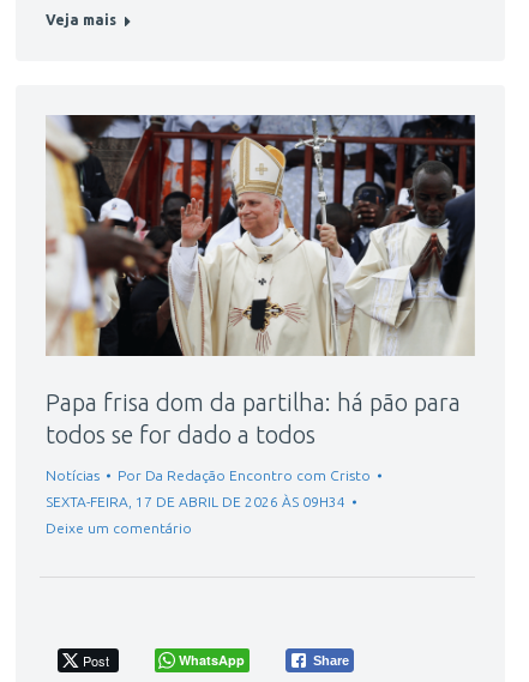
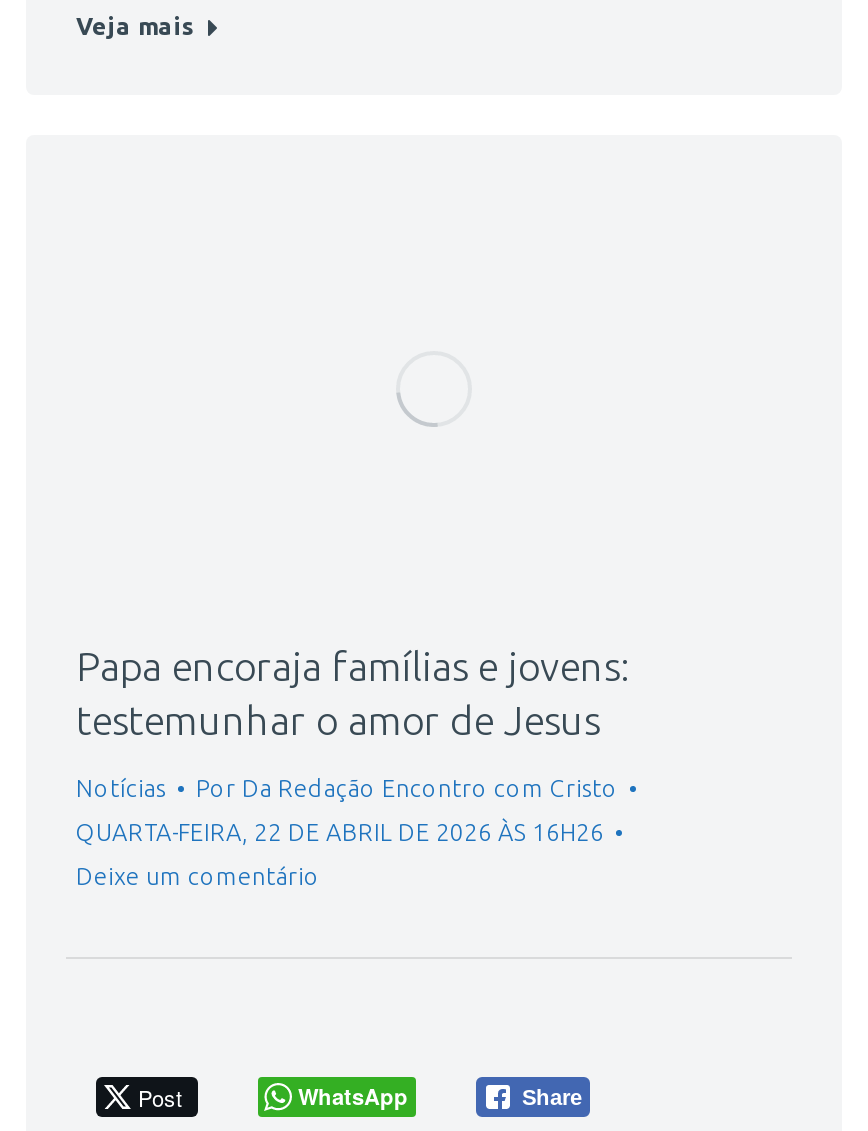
[44,114,476,357] [image] -> none
[46,388,461,448] Papa frisa dom da partilha: há pão para | todos se for dado a todos -> [76,642,630,742] Papa encoraja famílias e jovens: | testemunhar o amor de Jesus
[46,494,345,509] SEXTA-FEIRA, 17 DE ABRIL DE 2026 ÀS 09H34 -> [76,818,604,844] QUARTA-FEIRA, 22 DE ABRIL DE 2026 ÀS 16H26

